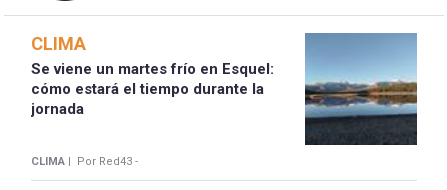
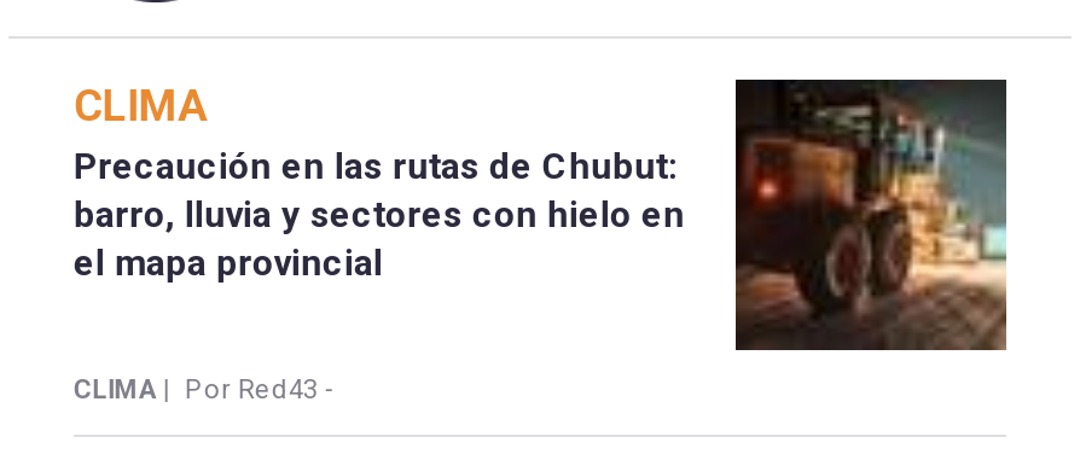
[31,32,418,145] [image] | Se viene un martes frío en Esquel: | cómo estará el tiempo durante la | jornada -> [73,77,1009,350] [image] | Precaución en las rutas de Chubut: | barro, lluvia y sectores con hielo en | el mapa provincial

